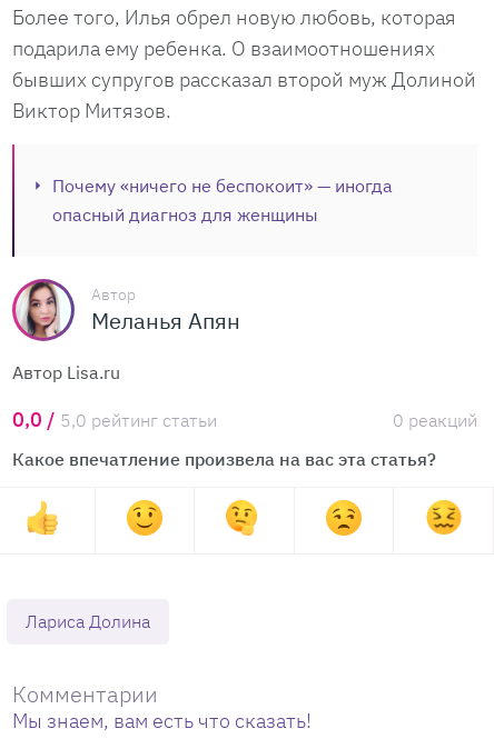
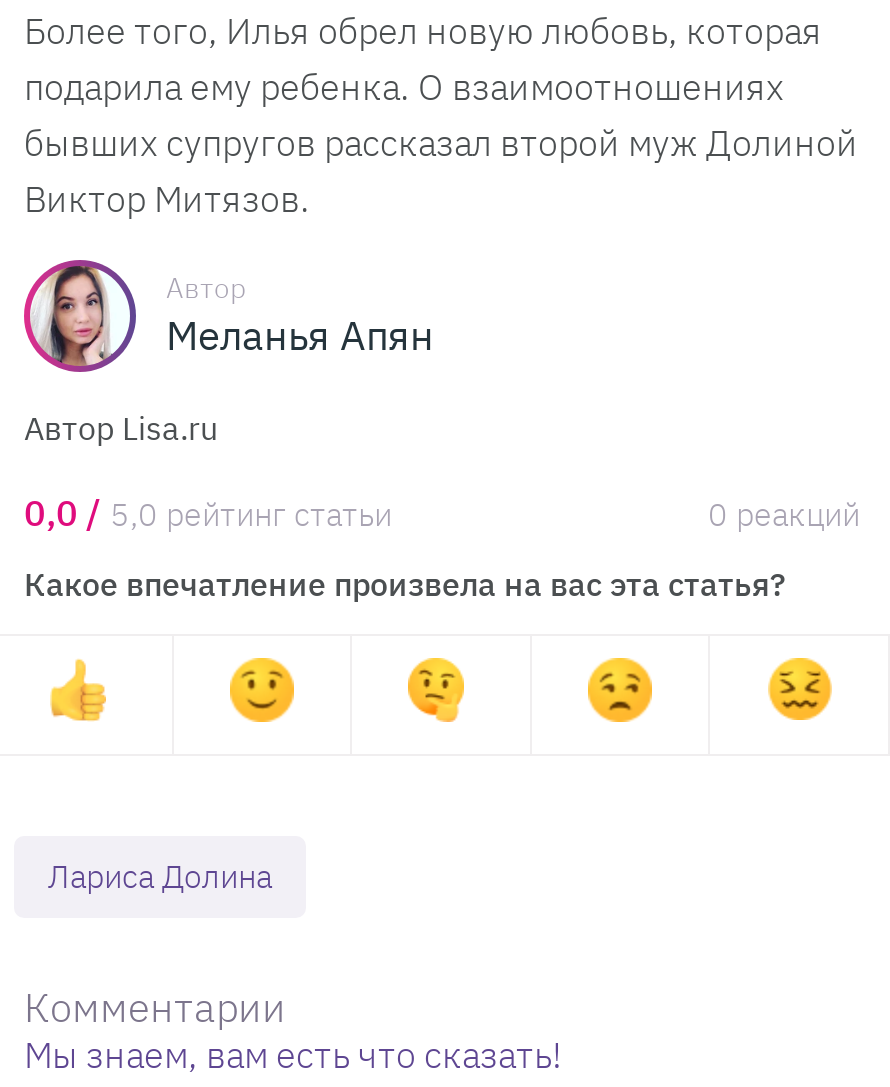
[52,174,393,225] Почему «ничего не беспокоит» — иногда | опасный диагноз для женщины -> none

